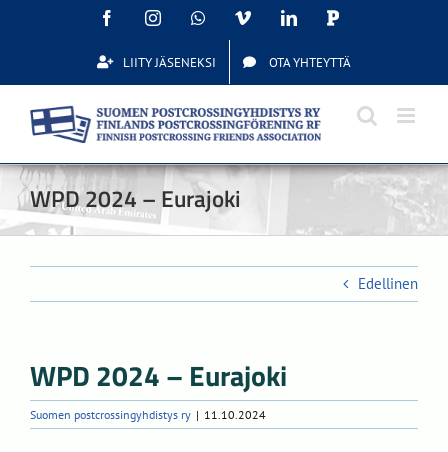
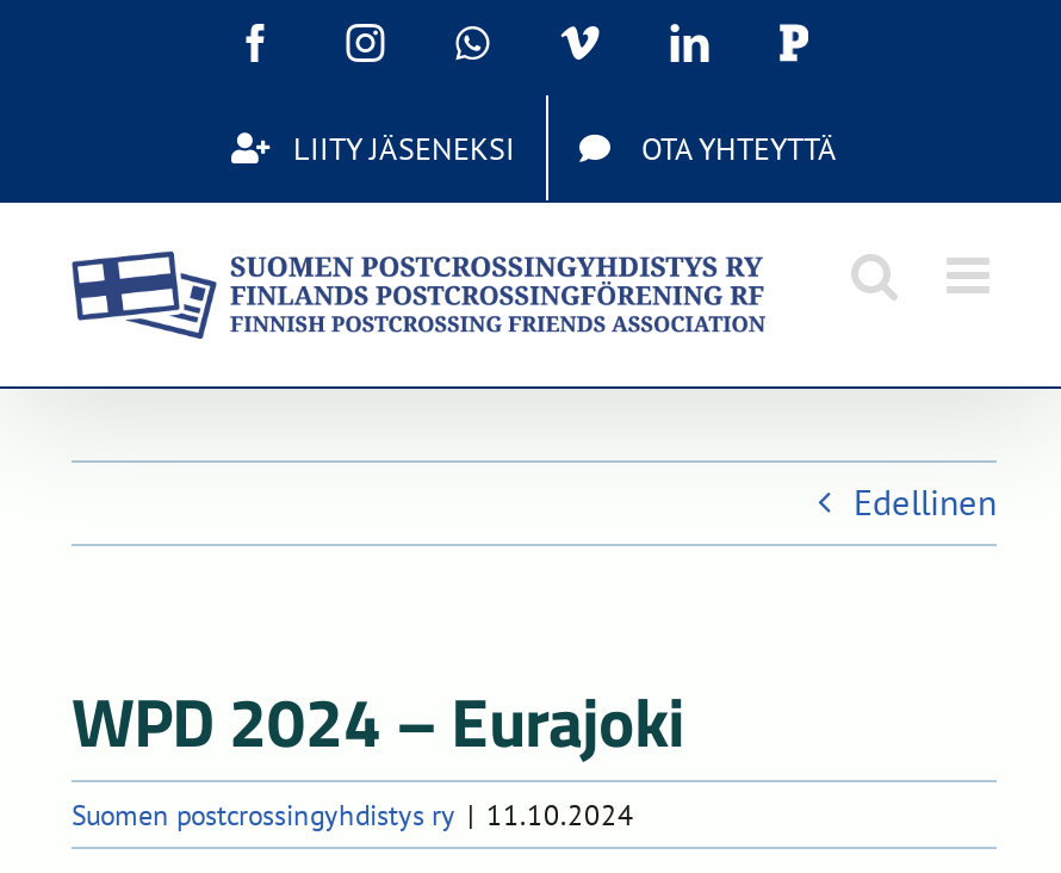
[30,181,241,216] WPD 2024 – Eurajoki -> none

